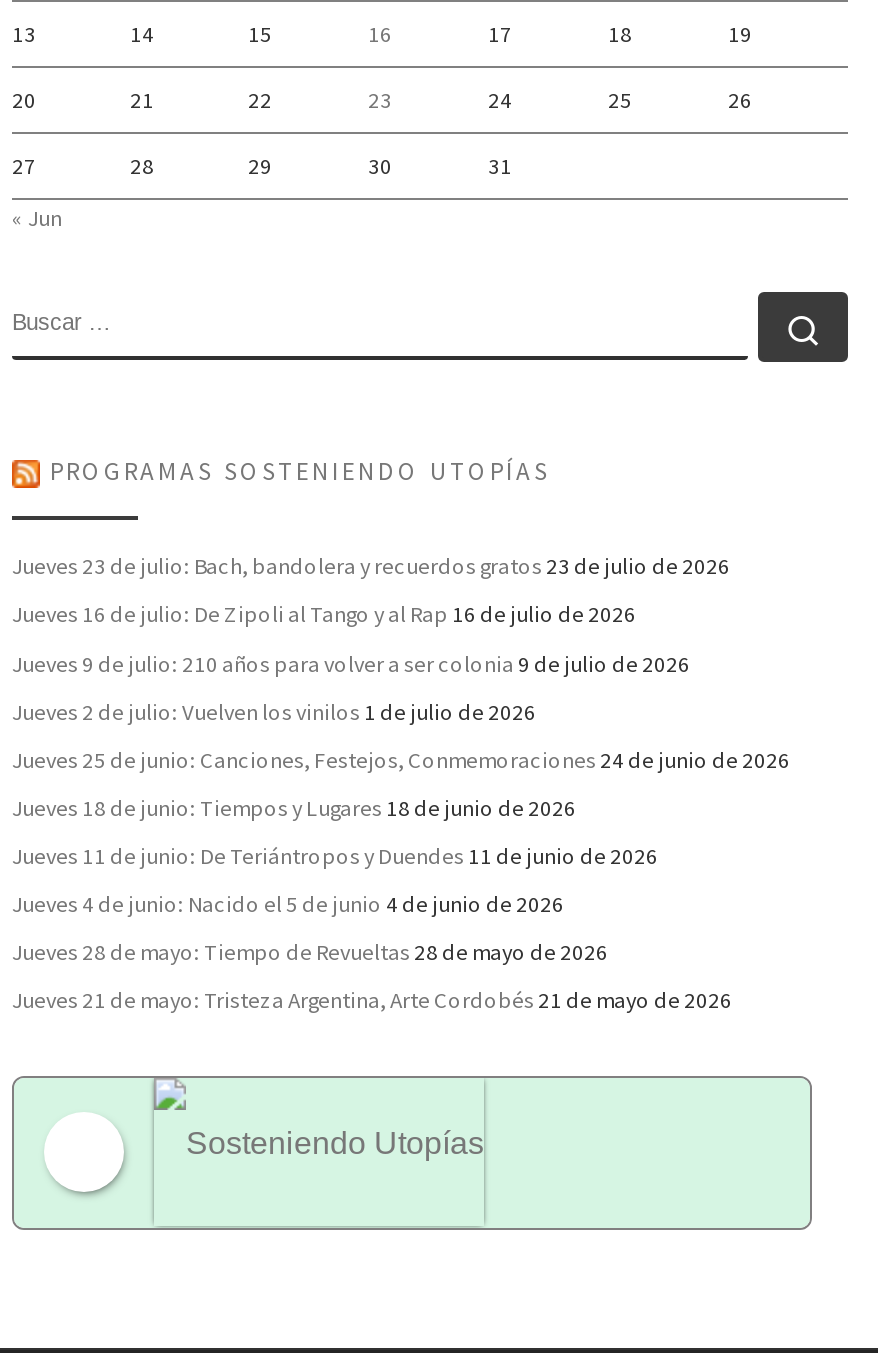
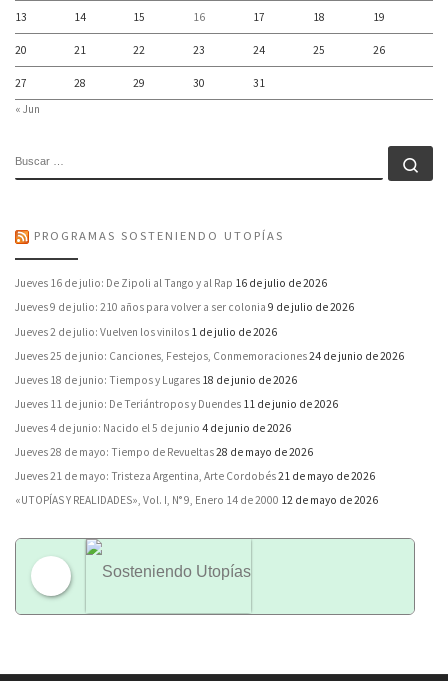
[12,552,730,580] Jueves 23 de julio: Bach, bandolera y recuerdos gratos 23 de julio de 2026 -> none
moved [12,601,790,1015] -> [15,276,404,483]: Jueves 16 de julio: De Zipoli al Tango y al Rap 16 de julio de 2026 | Jueves 9 de julio: 210 años para volver a ser colonia 9 de julio de 2026 | Jueves 2 de julio: Vuelven los vinilos 1 de julio de 2026 | ... | Jueves 28 de mayo: Tiempo de Revueltas 28 de mayo de 2026 | Jueves 21 de mayo: Tristeza Argentina, Arte Cordobés 21 de mayo de 2026
none -> [15,493,378,507] «UTOPÍAS Y REALIDADES», Vol. I, N° 9, Enero 14 de 2000 12 de mayo de 2026

